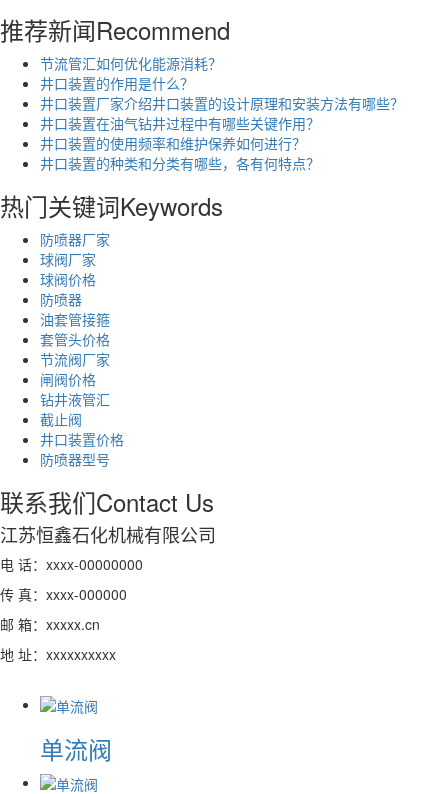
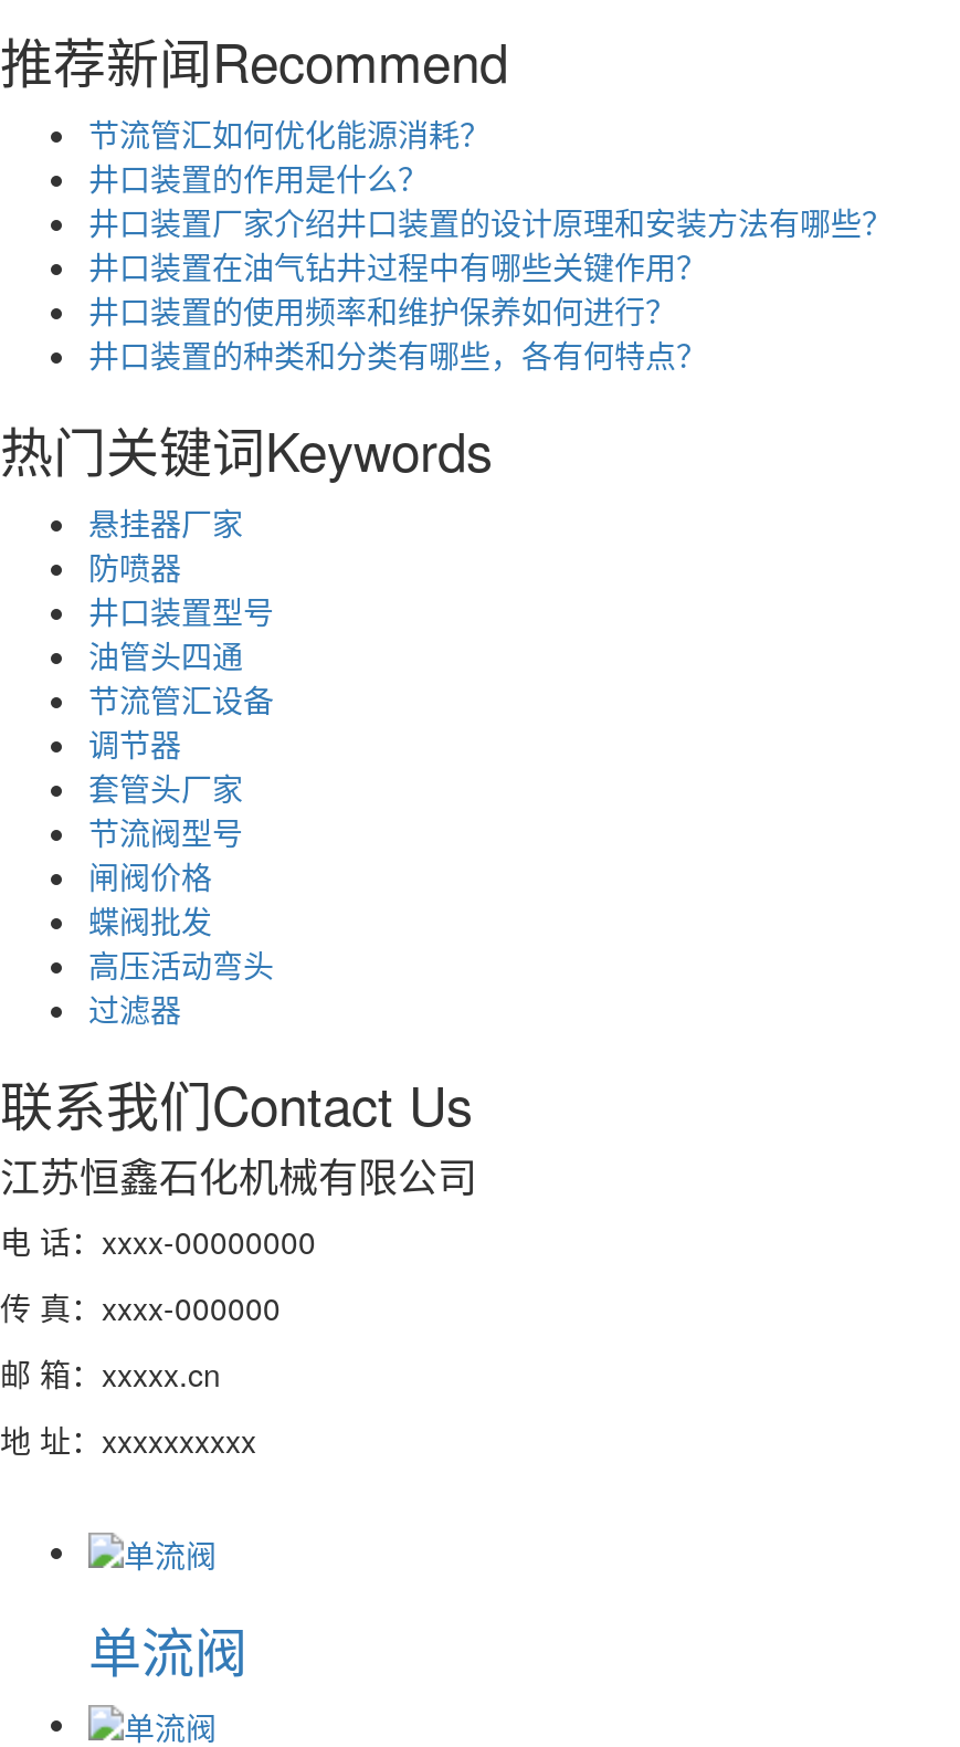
[40,229,110,289] 防喷器厂家 | 球阀厂家 | 球阀价格 -> [88,500,243,544] 悬挂器厂家
moved [40,289,82,309] -> [88,544,181,588]: 防喷器
[40,309,110,369] 油套管接箍 | 套管头价格 | 节流阀厂家 -> [88,588,274,853] 井口装置型号 | 油管头四通 | 节流管汇设备 | 调节器 | 套管头厂家 | 节流阀型号
moved [40,369,96,389] -> [88,853,212,898]: 闸阀价格
[40,389,124,469] 钻井液管汇 | 截止阀 | 井口装置价格 | 防喷器型号 -> [88,898,274,1030] 蝶阀批发 | 高压活动弯头 | 过滤器

